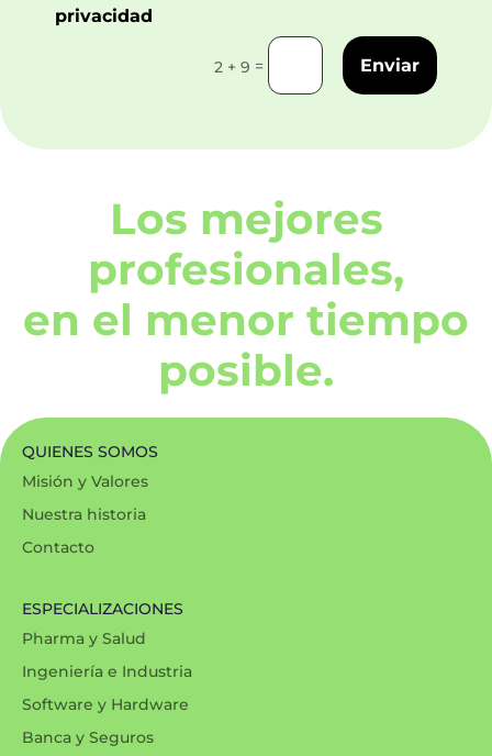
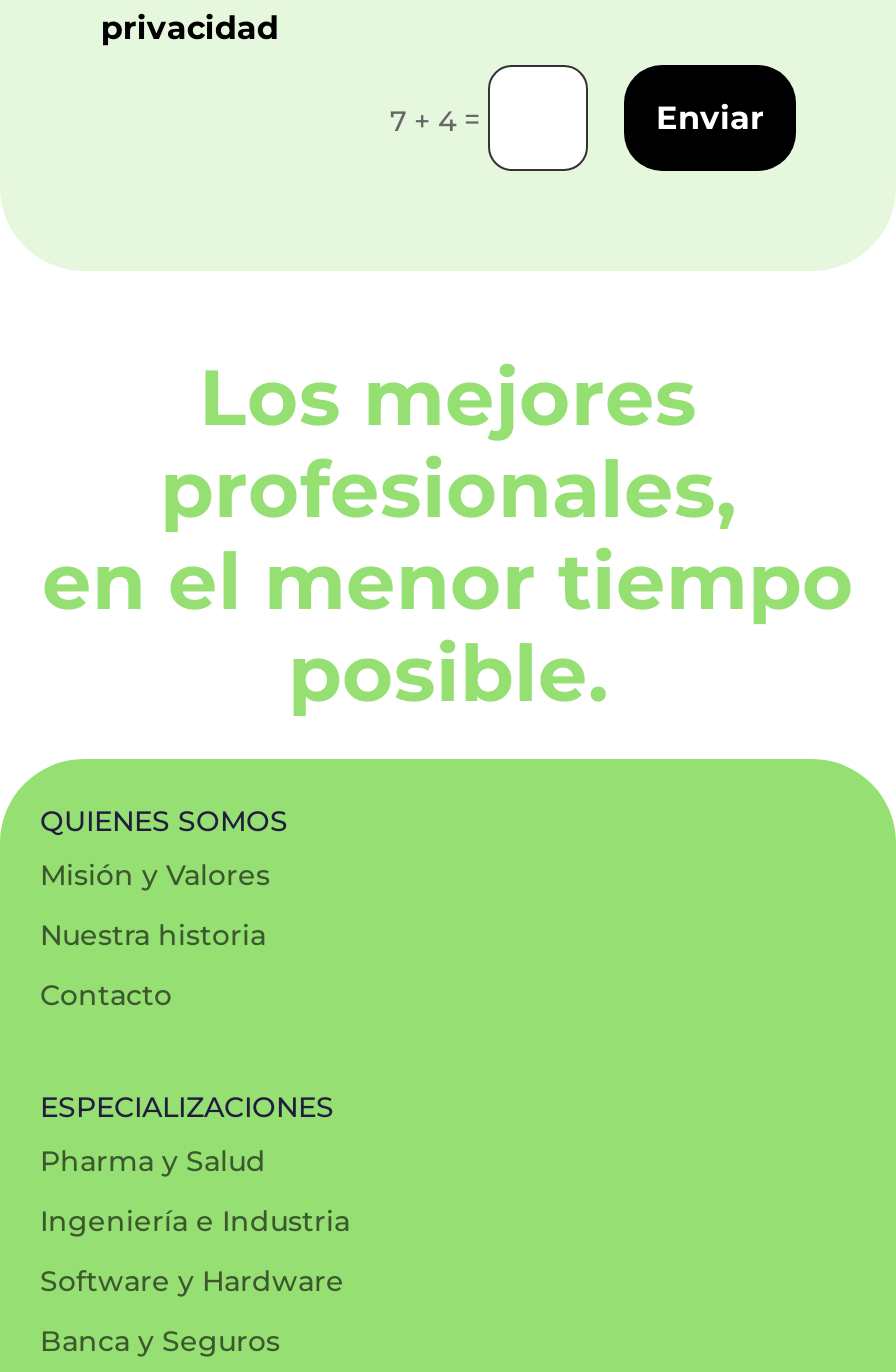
[214,56,268,76] 2 + 9 = -> [390,100,488,138] 7 + 4 =

